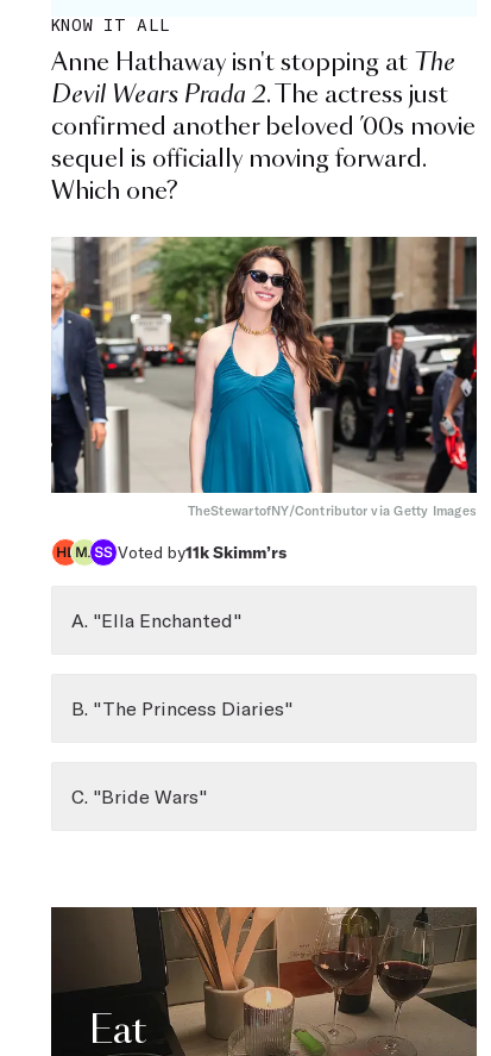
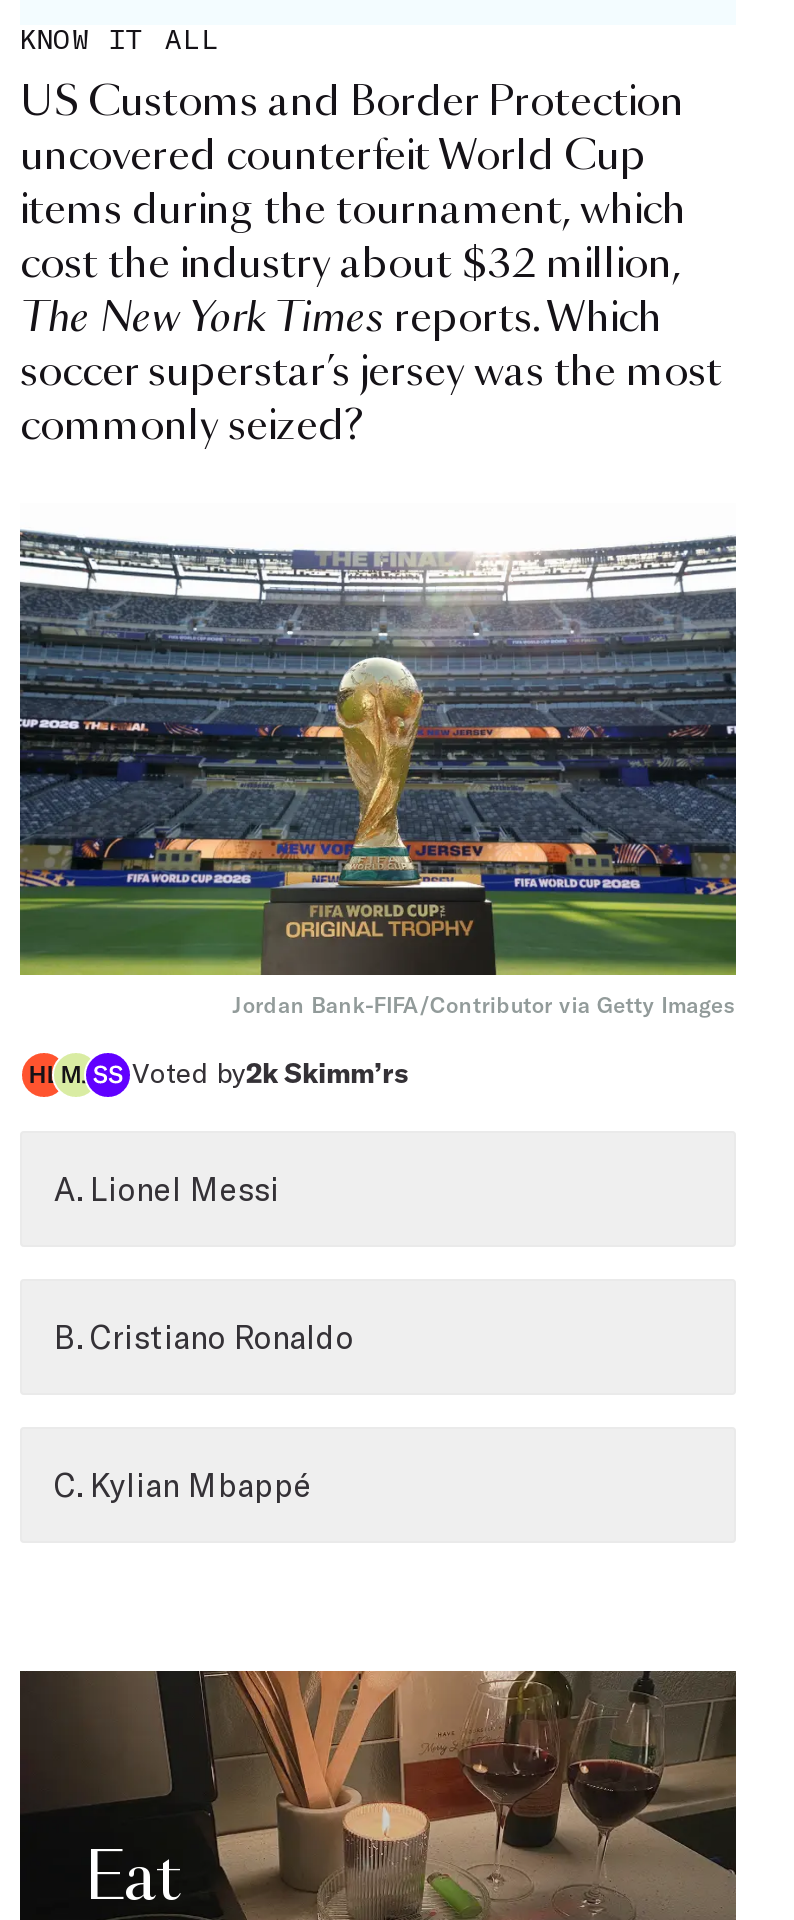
[51,51,476,204] Anne Hathaway isn't stopping at The | Devil Wears Prada 2. The actress just | confirmed another beloved ’00s movie | sequel is officially moving forward. | Which one? -> [20,83,722,447] US Customs and Border Protection | uncovered counterfeit World Cup | items during the tournament, which | cost the industry about $32 million, | The New York Times reports. Which | soccer superstar’s jersey was the most | commonly seized?
[50,245,478,520] [image] | TheStewartofNY/Contributor via Getty Images -> [18,527,738,1018] [image] | Jordan Bank-FIFA/Contributor via Getty Images
[118,542,287,563] Voted by11kSkimm’rs -> [132,1055,408,1091] Voted by2kSkimm’rs
[71,609,241,633] A. "Ella Enchanted" -> [54,1168,280,1208] A. Lionel Messi
[71,697,292,721] B. "The Princess Diaries" -> [54,1316,354,1356] B. Cristiano Ronaldo
[71,785,207,809] C. "Bride Wars" -> [54,1464,312,1504] C. Kylian Mbappé

